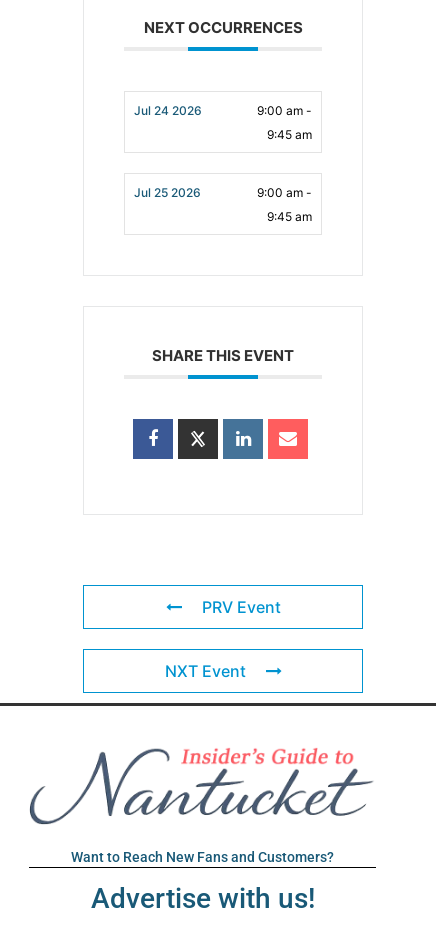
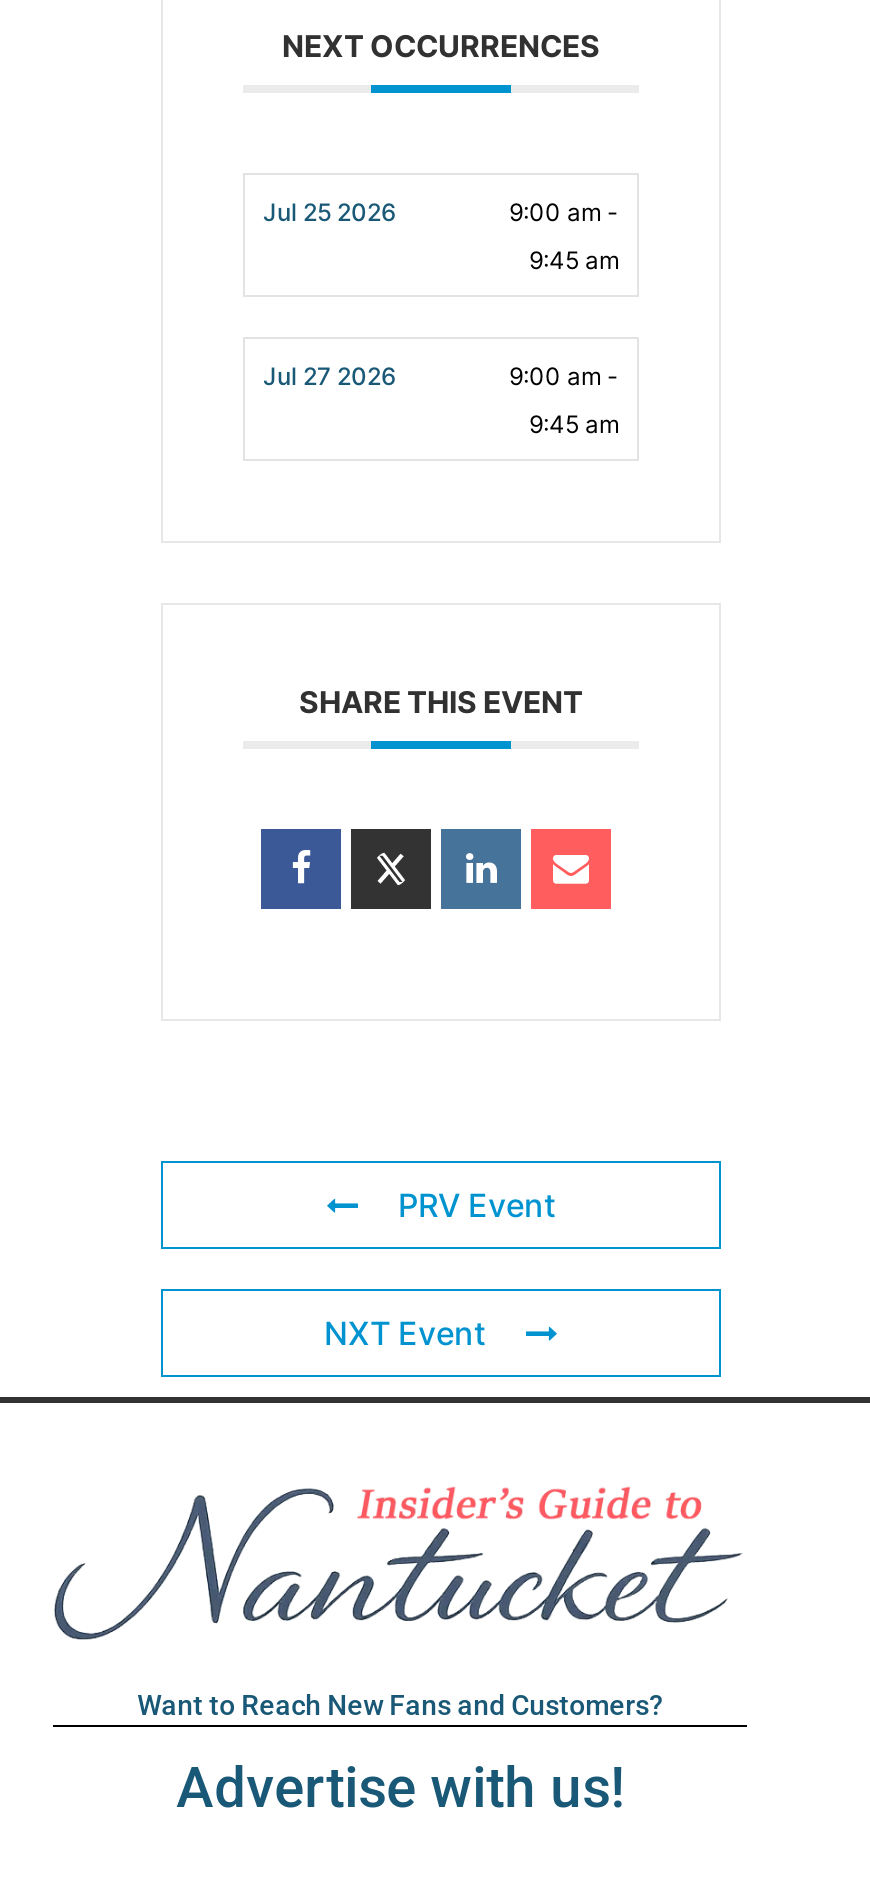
[134,103,202,118] Jul 24 2026 -> [263,197,397,227] Jul 25 2026
[134,185,201,200] Jul 25 2026 -> [263,361,397,391] Jul 27 2026

